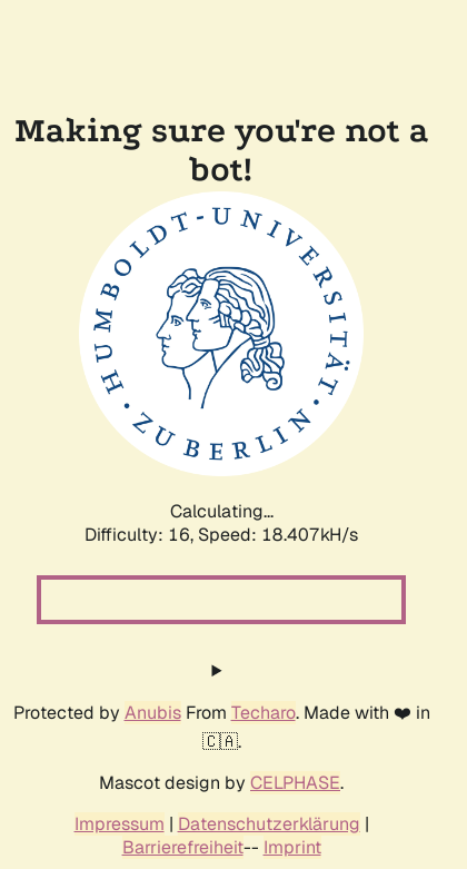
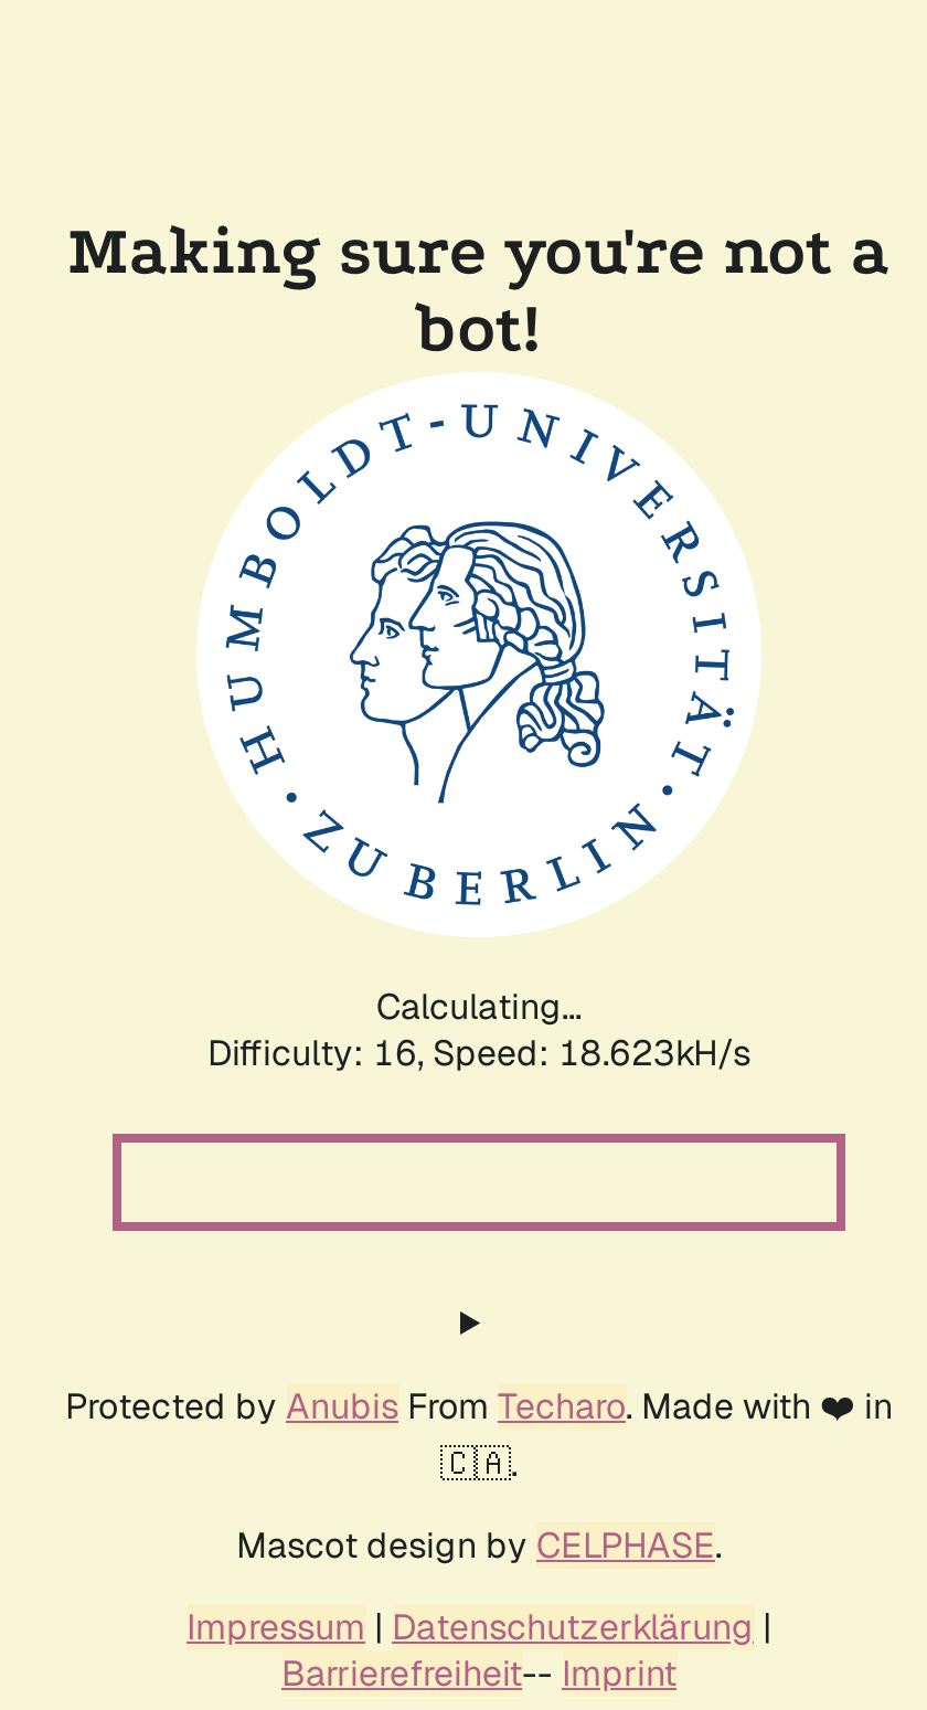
[85,523,358,546] Difficulty: 16, Speed: 18.407kH/s -> [207,1030,750,1076] Difficulty: 16, Speed: 18.623kH/s

